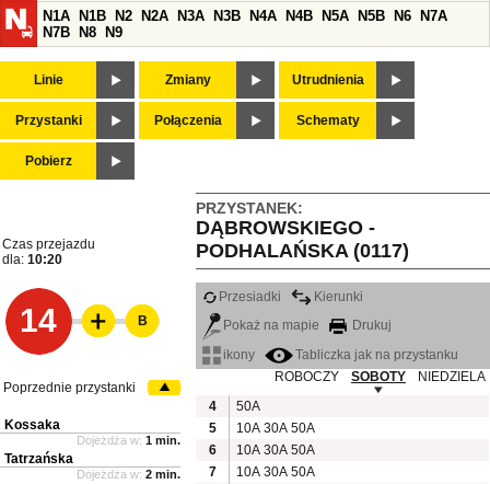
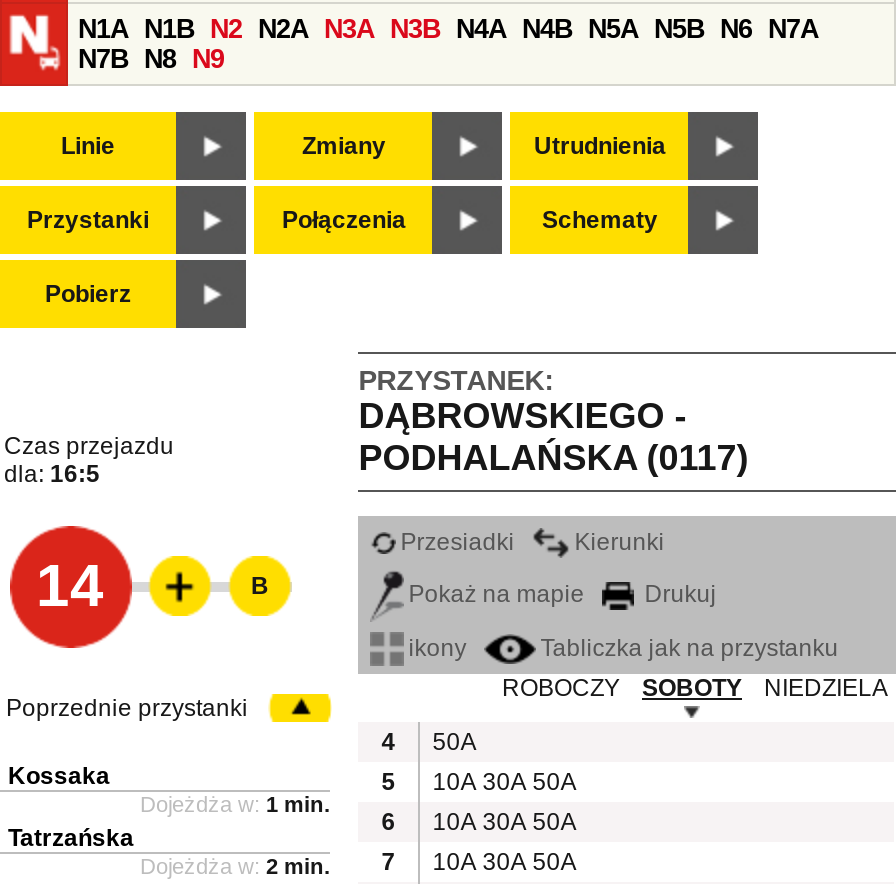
[2,252,62,267] dla: 10:20 -> [4,460,100,488] dla: 16:5

